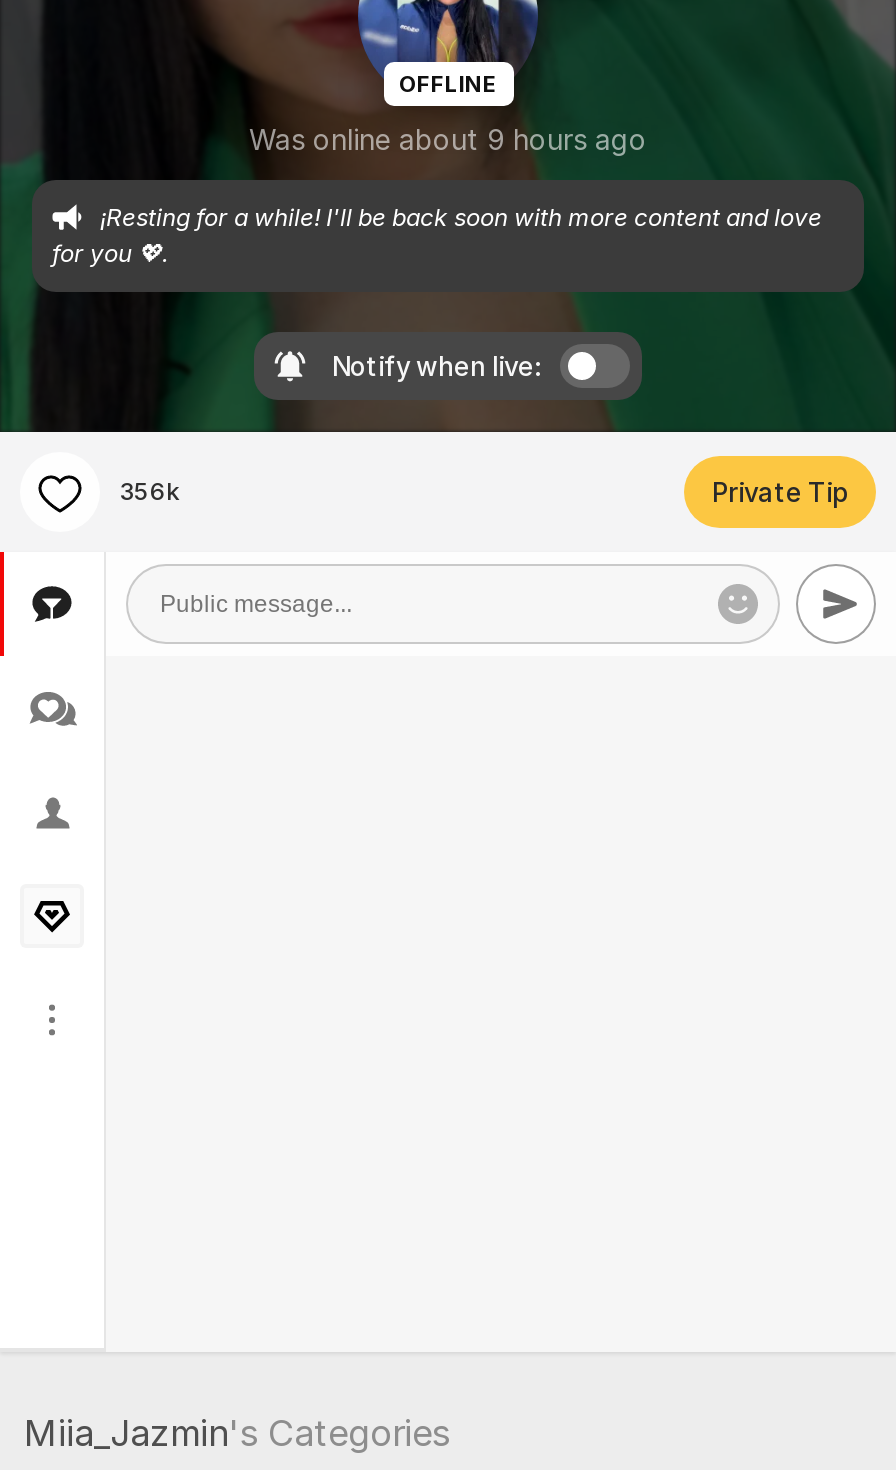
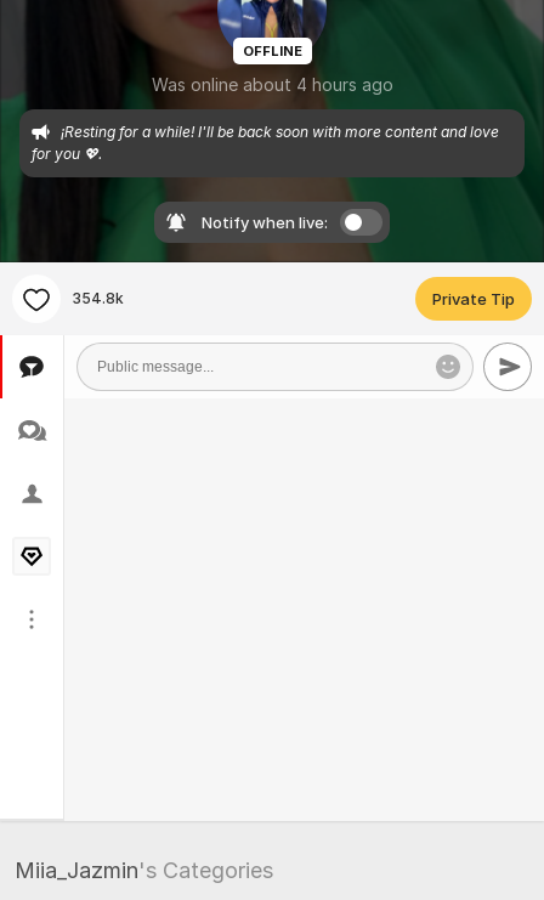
[249,122,647,156] Was online about 9 hours ago -> [151,74,393,95] Was online about 4 hours ago
[120,476,180,506] 356k -> [73,289,124,308] 354.8k

